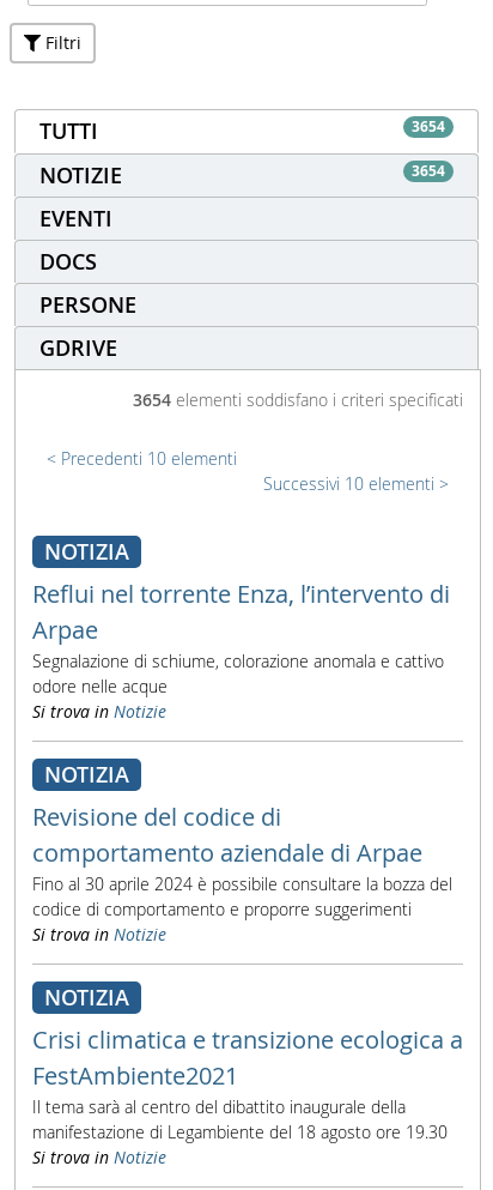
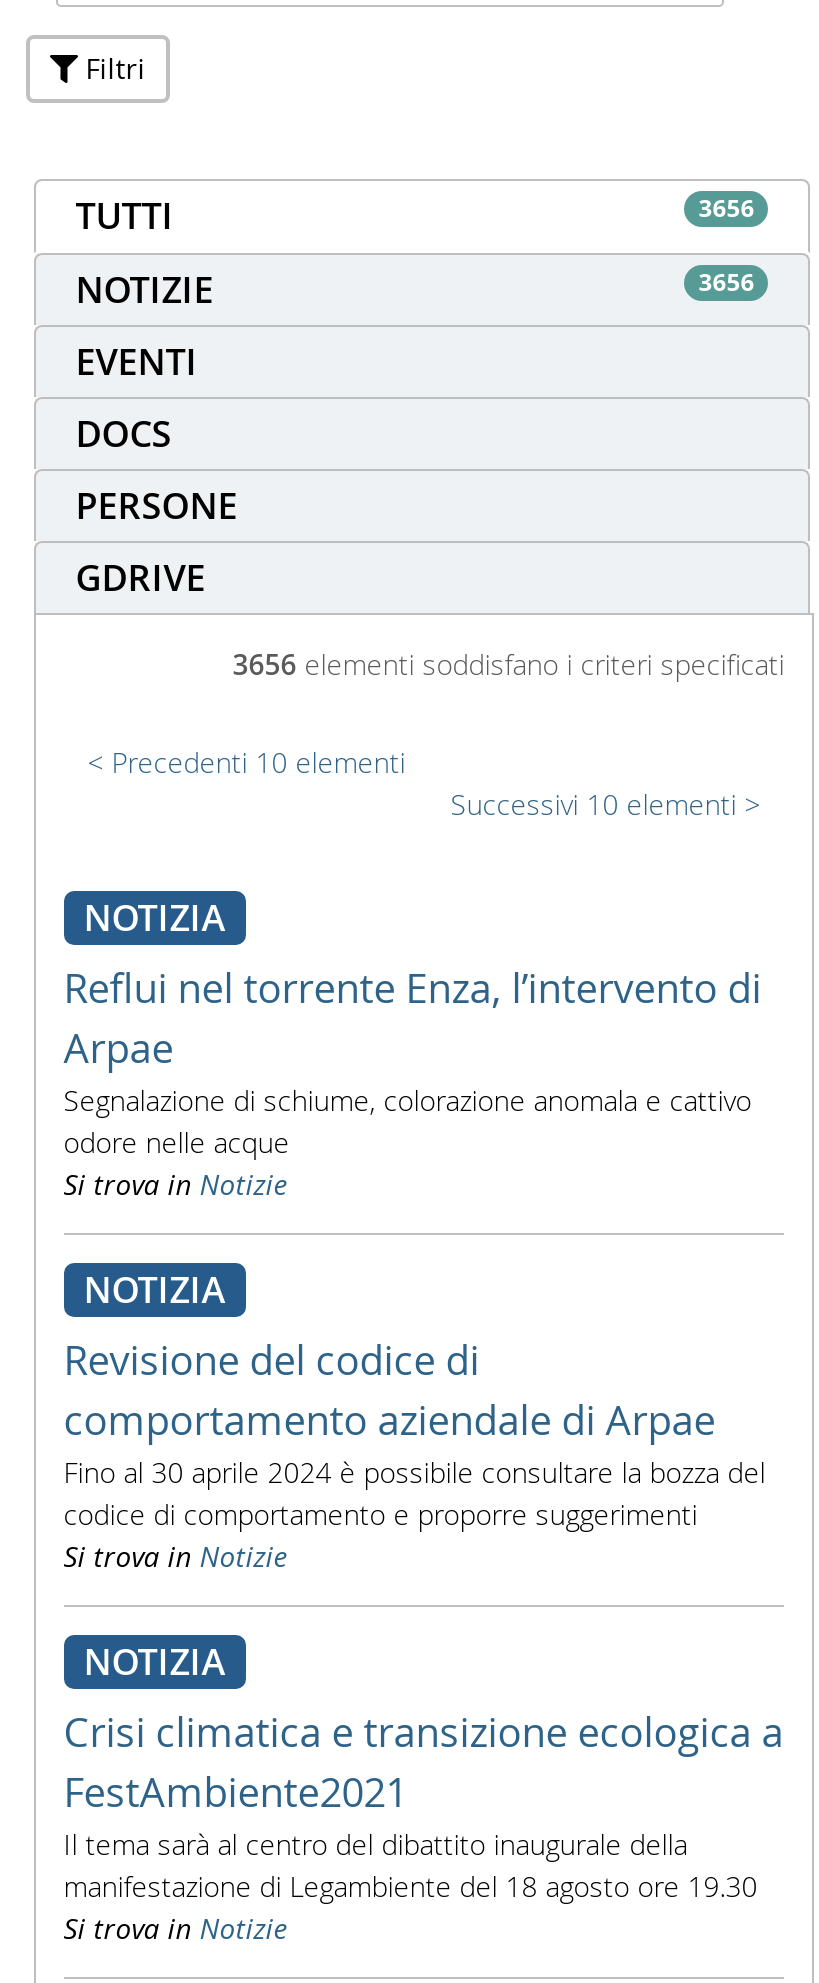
[412,116,445,137] 3654 -> [699,191,755,225] 3656
[412,161,445,181] 3654 -> [699,265,755,299] 3656
[133,388,463,411] 3654 elementi soddisfano i criteri specificati -> [233,645,785,683] 3656 elementi soddisfano i criteri specificati

